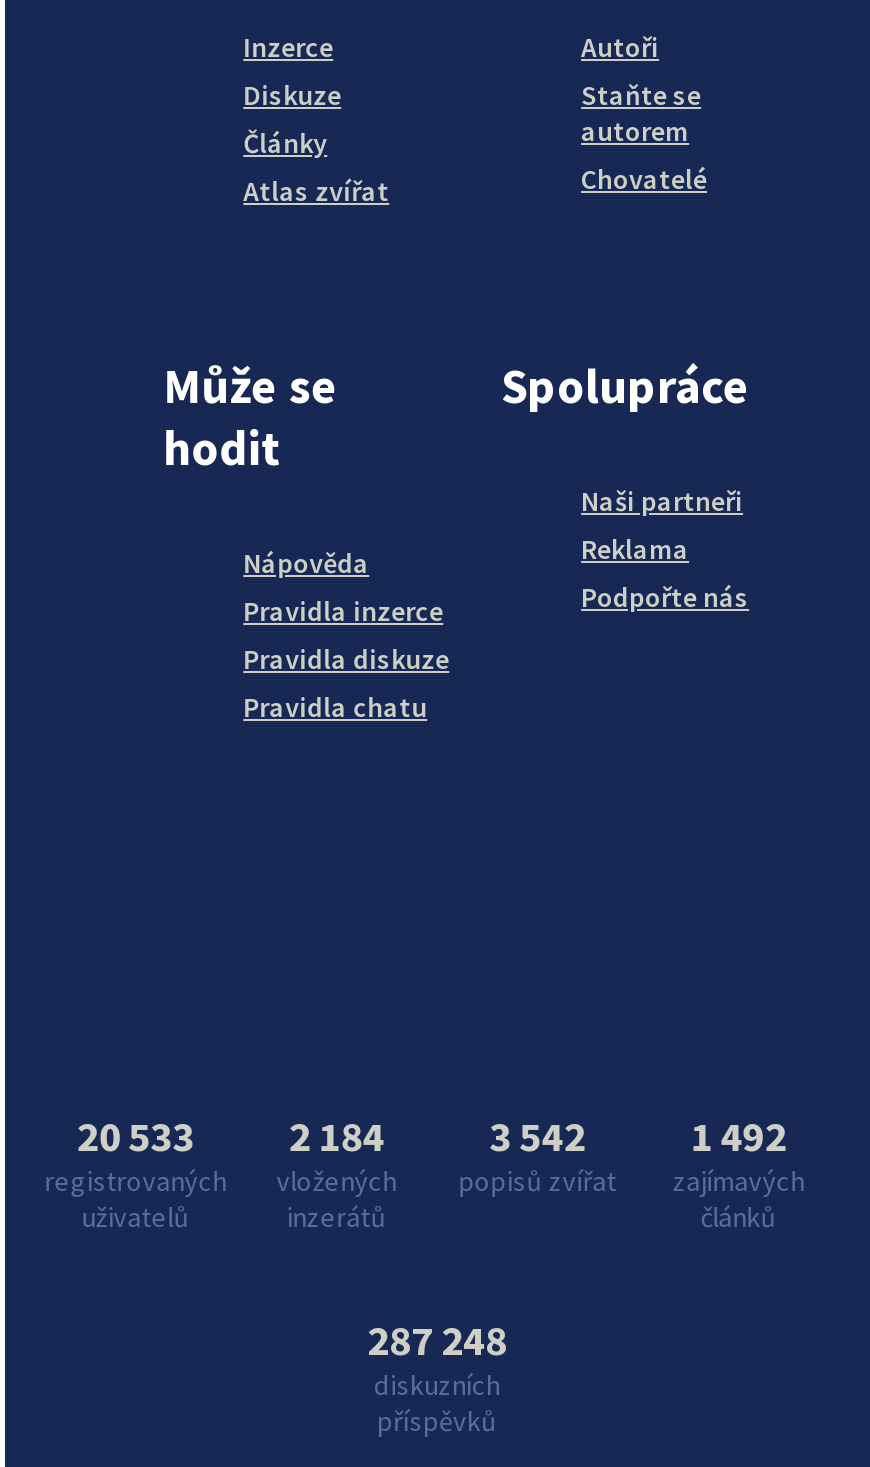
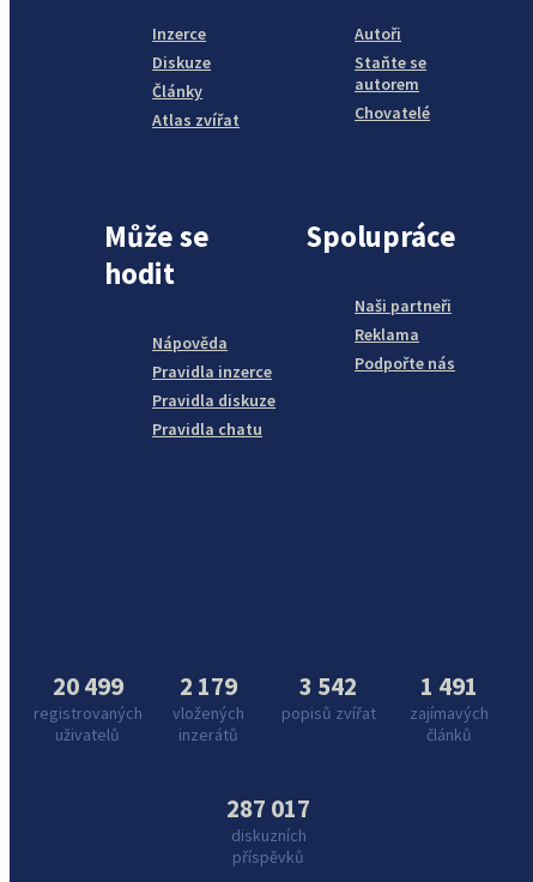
[77,1108,195,1162] 20 533 -> [52,669,123,702] 20 499
[289,1108,385,1162] 2 184 -> [179,669,237,702] 2 179
[691,1108,787,1162] 1 492 -> [420,669,478,702] 1 491
[367,1312,507,1366] 287 248 -> [226,792,310,824] 287 017

